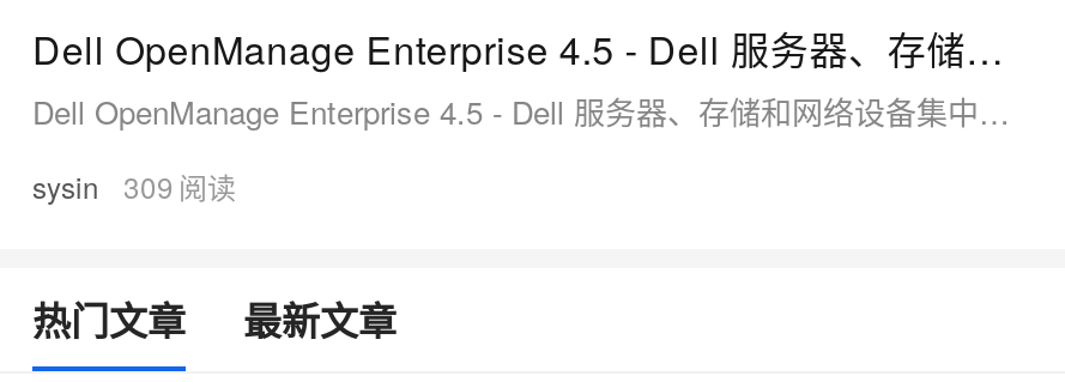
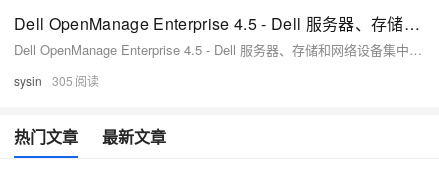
[32,165,174,205] sysin 309 -> [14,72,73,89] sysin 305

